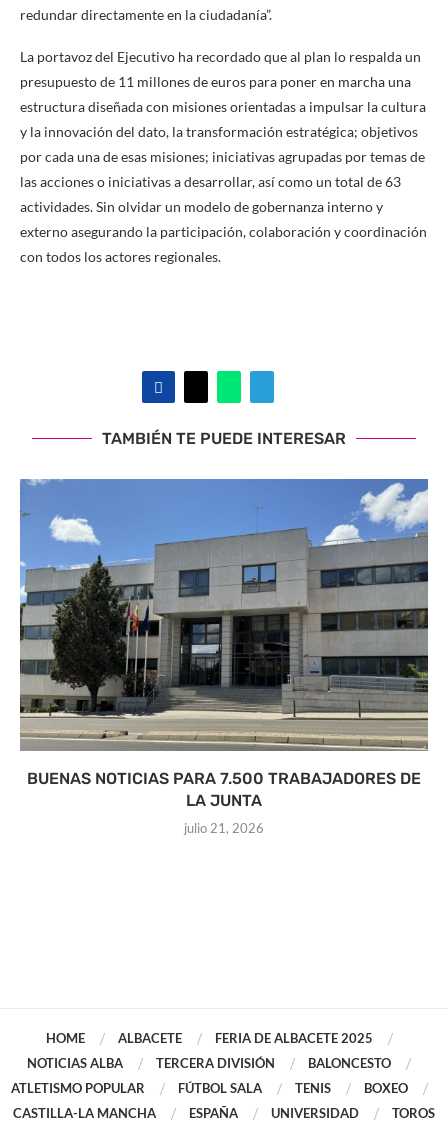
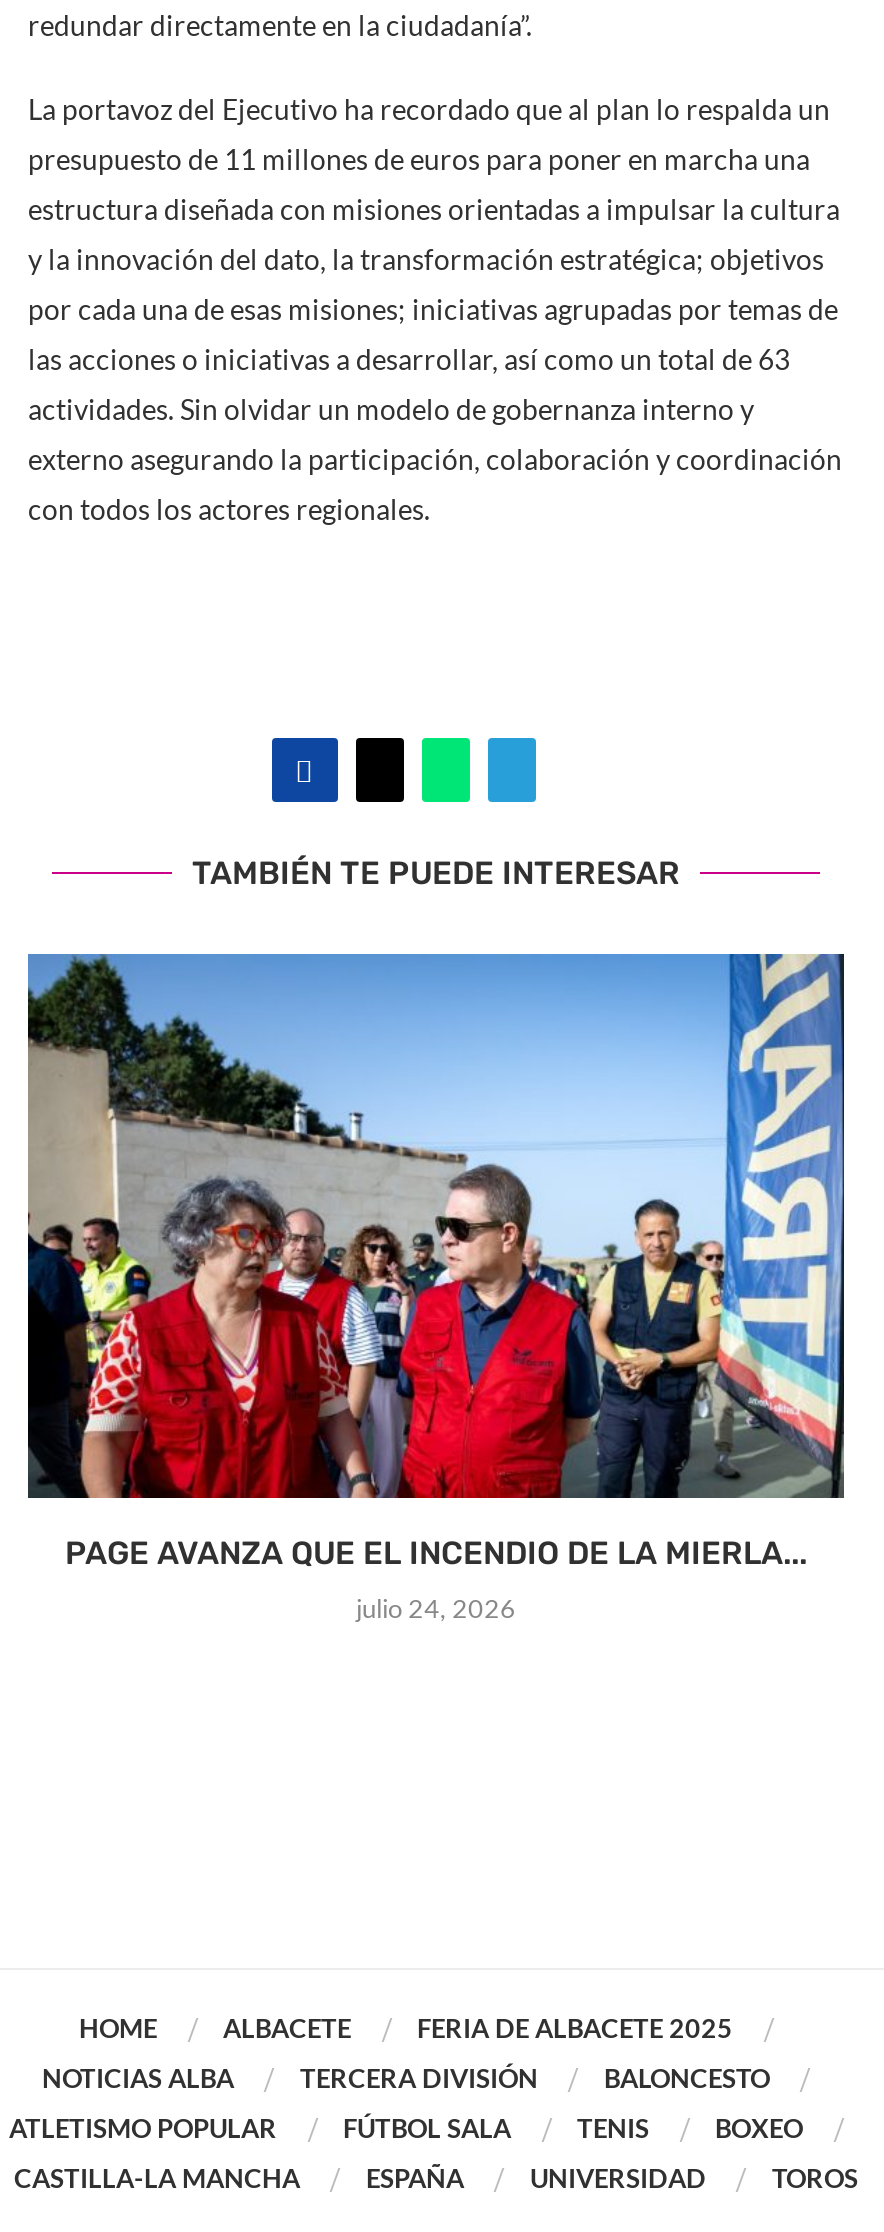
[19,478,429,810] [image] | BUENAS NOTICIAS PARA 7.500 TRABAJADORES DE | LA JUNTA -> [26,954,846,1572] [image] | PAGE AVANZA QUE EL INCENDIO DE LA MIERLA...
[184,820,264,836] julio 21, 2026 -> [356,1592,516,1624] julio 24, 2026

